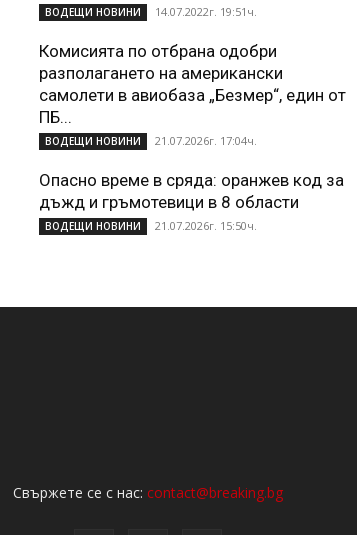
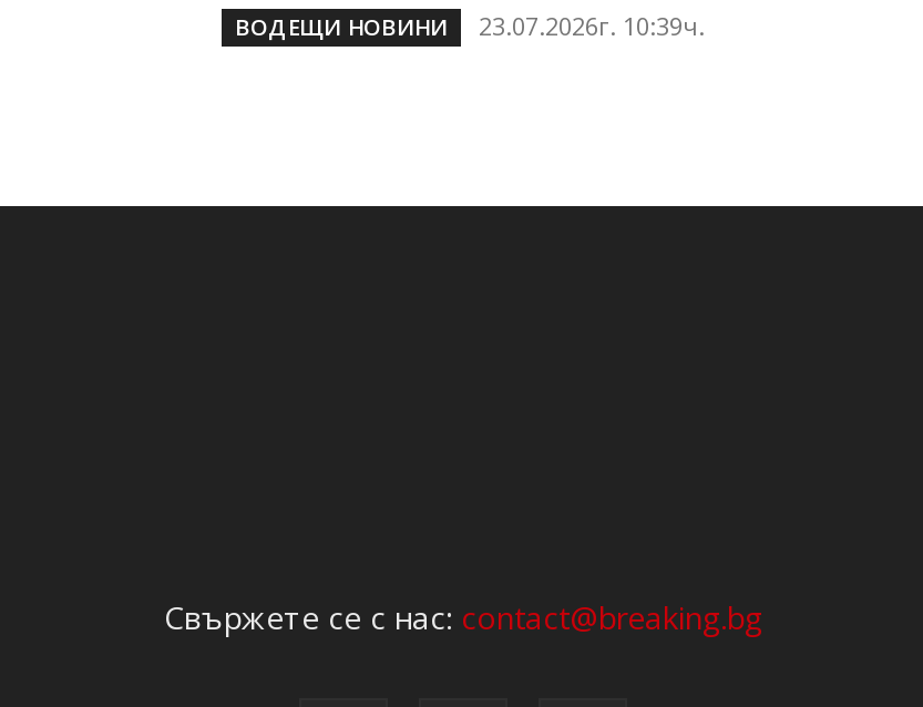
[39,4,346,233] 14.07.2022г. 19:51ч. | Комисията по отбрана одобри | разполагането на американски | самолети в авиобаза „Безмер“, един от | ПБ... | ВОДЕЩИ НОВИНИ | 21.07.2026г. 17:04ч. | Опасно време в сряда: оранжев код за | дъжд и гръмотевици в 8 области | ВОДЕЩИ НОВИНИ | 21.07.2026г. 15:50ч. -> [479,10,705,43] 23.07.2026г. 10:39ч.

